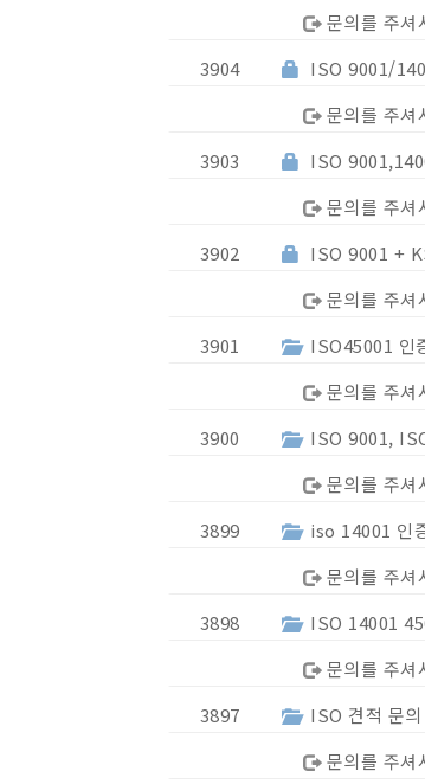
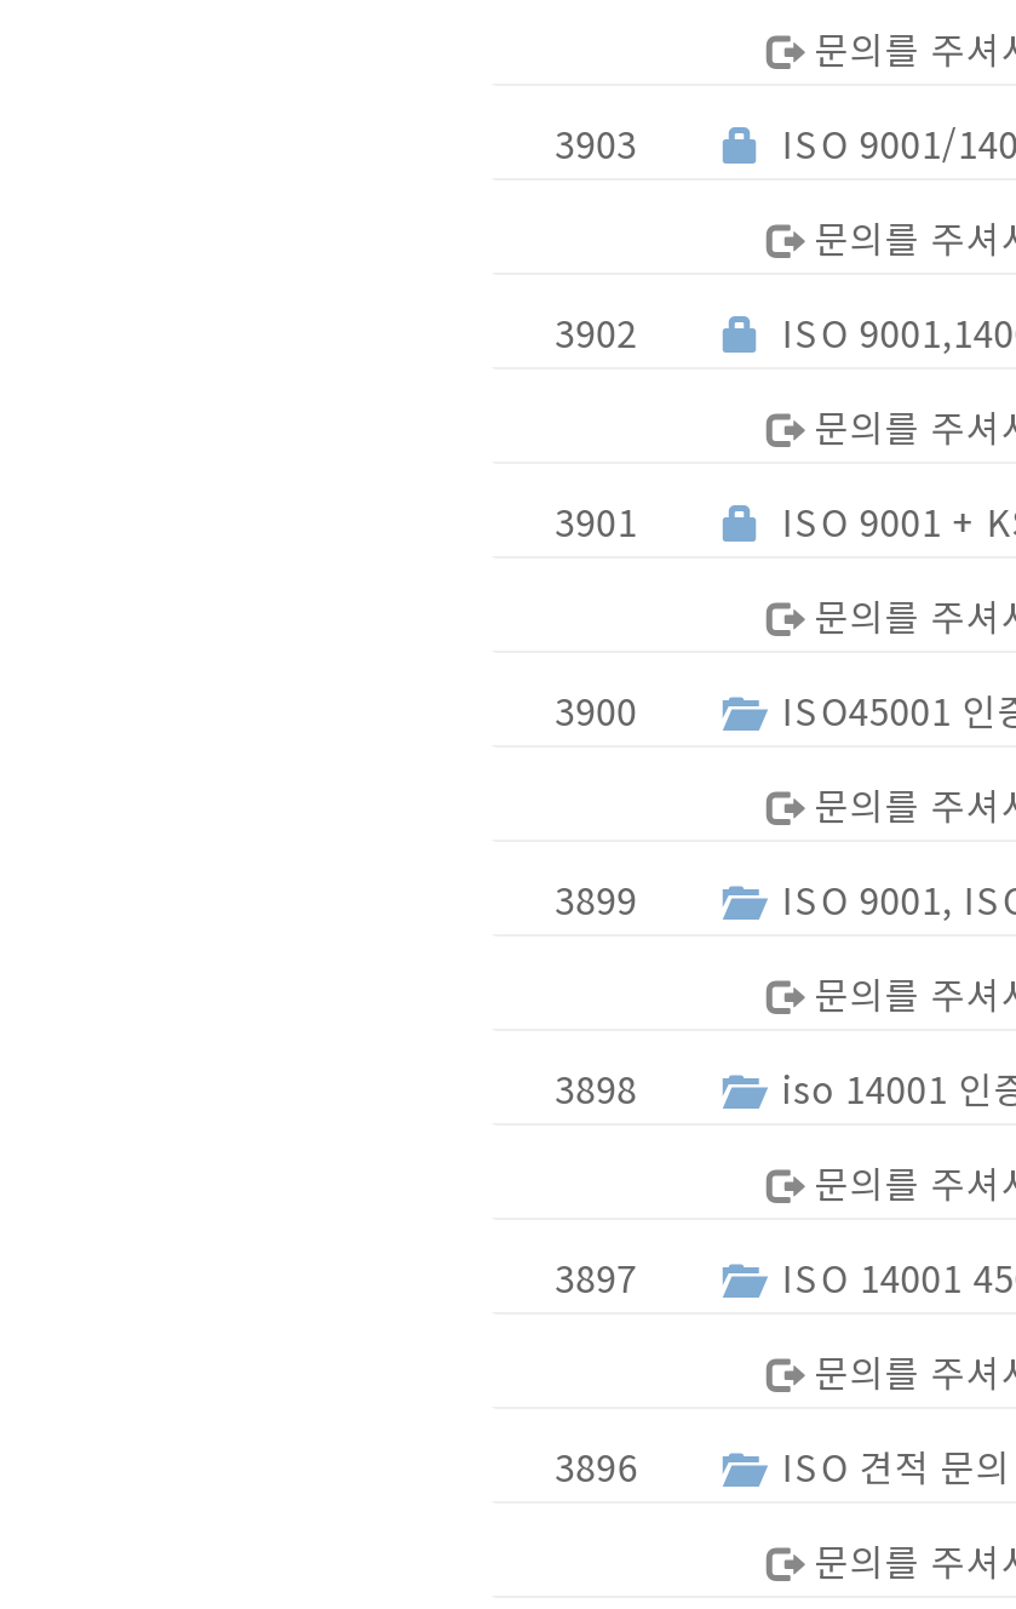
[200,56,240,81] 3904 -> [555,118,637,169] 3903
[200,148,240,173] 3903 -> [555,307,637,358] 3902
[200,241,240,266] 3902 -> [555,496,637,547] 3901
[200,333,240,358] 3901 -> [555,685,637,736] 3900
[200,425,240,450] 3900 -> [555,874,637,925] 3899
[200,518,240,543] 3899 -> [555,1063,637,1114] 3898
[200,610,240,635] 3898 -> [555,1252,637,1303] 3897
[200,703,240,727] 3897 -> [555,1441,637,1492] 3896

